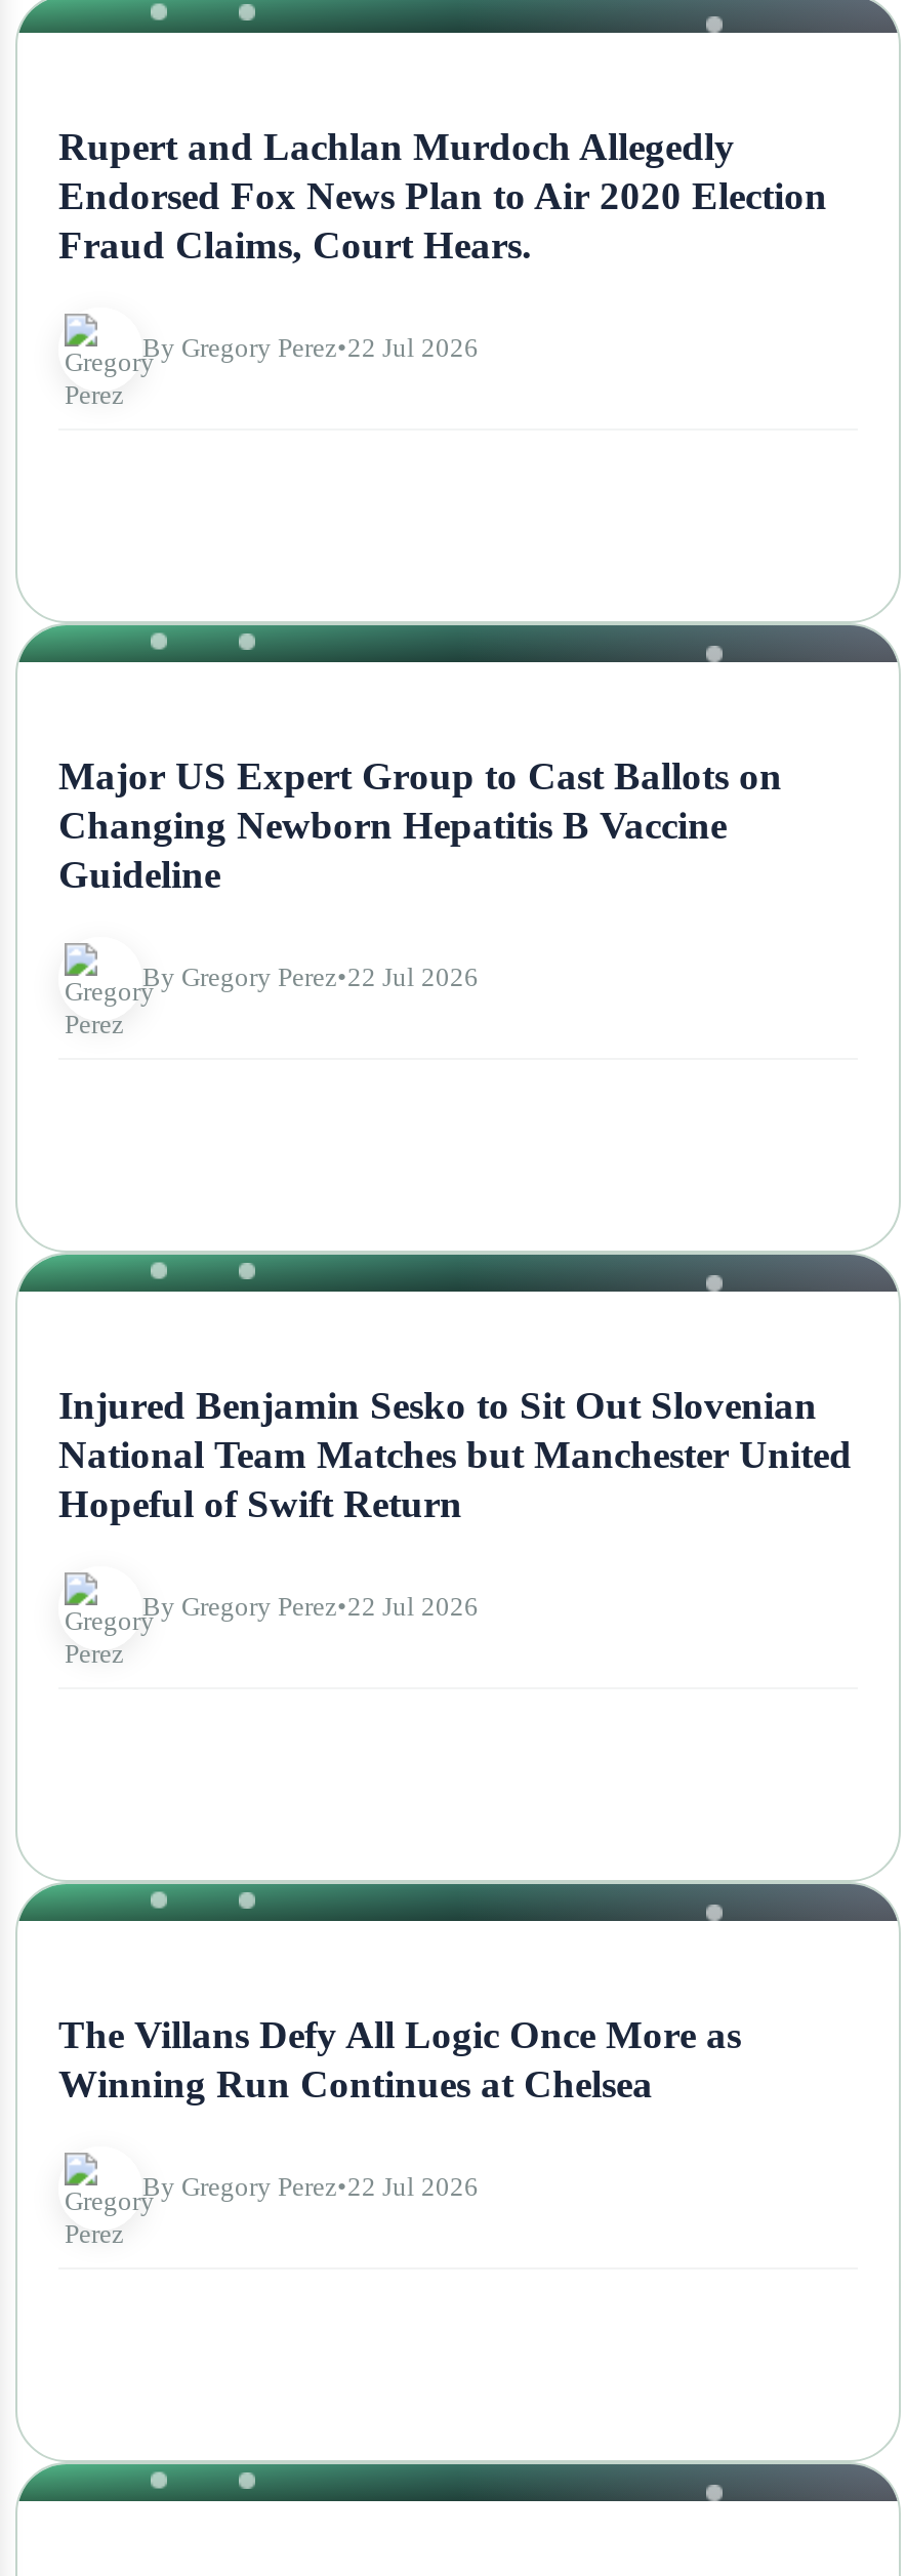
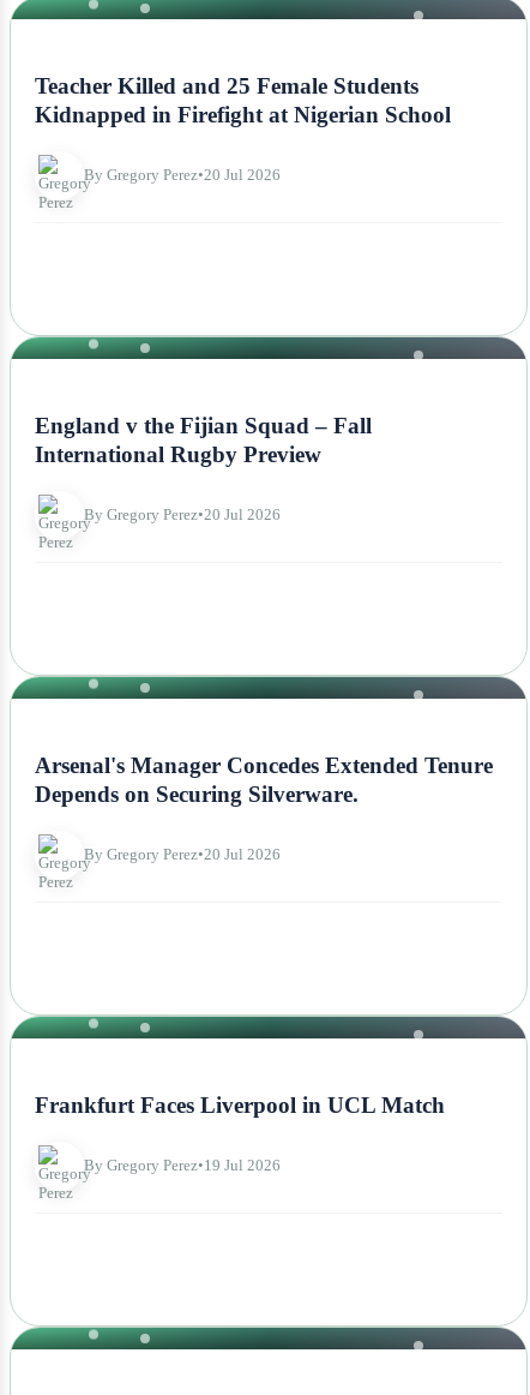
[58,125,827,266] Rupert and Lachlan Murdoch Allegedly | Endorsed Fox News Plan to Air 2020 Election | Fraud Claims, Court Hears. -> [35,73,451,127] Teacher Killed and 25 Female Students | Kidnapped in Firefight at Nigerian School
[142,333,479,364] By Gregory Perez•22 Jul 2026 -> [84,166,281,184] By Gregory Perez•20 Jul 2026
[58,754,782,896] Major US Expert Group to Cast Ballots on | Changing Newborn Hepatitis B Vaccine | Guideline -> [35,413,372,467] England v the Fijian Squad – Fall | International Rugby Preview
[142,962,479,993] By Gregory Perez•22 Jul 2026 -> [84,506,281,524] By Gregory Perez•20 Jul 2026
[58,1384,852,1525] Injured Benjamin Sesko to Sit Out Slovenian | National Team Matches but Manchester United | Hopeful of Swift Return -> [35,753,493,807] Arsenal's Manager Concedes Extended Tenure | Depends on Securing Silverware.
[142,1592,479,1622] By Gregory Perez•22 Jul 2026 -> [84,846,281,864] By Gregory Perez•20 Jul 2026
[58,2013,741,2105] The Villans Defy All Logic Once More as | Winning Run Continues at Chelsea -> [35,1092,445,1118] Frankfurt Faces Liverpool in UCL Match
[142,2172,479,2203] By Gregory Perez•22 Jul 2026 -> [84,1157,281,1175] By Gregory Perez•19 Jul 2026

